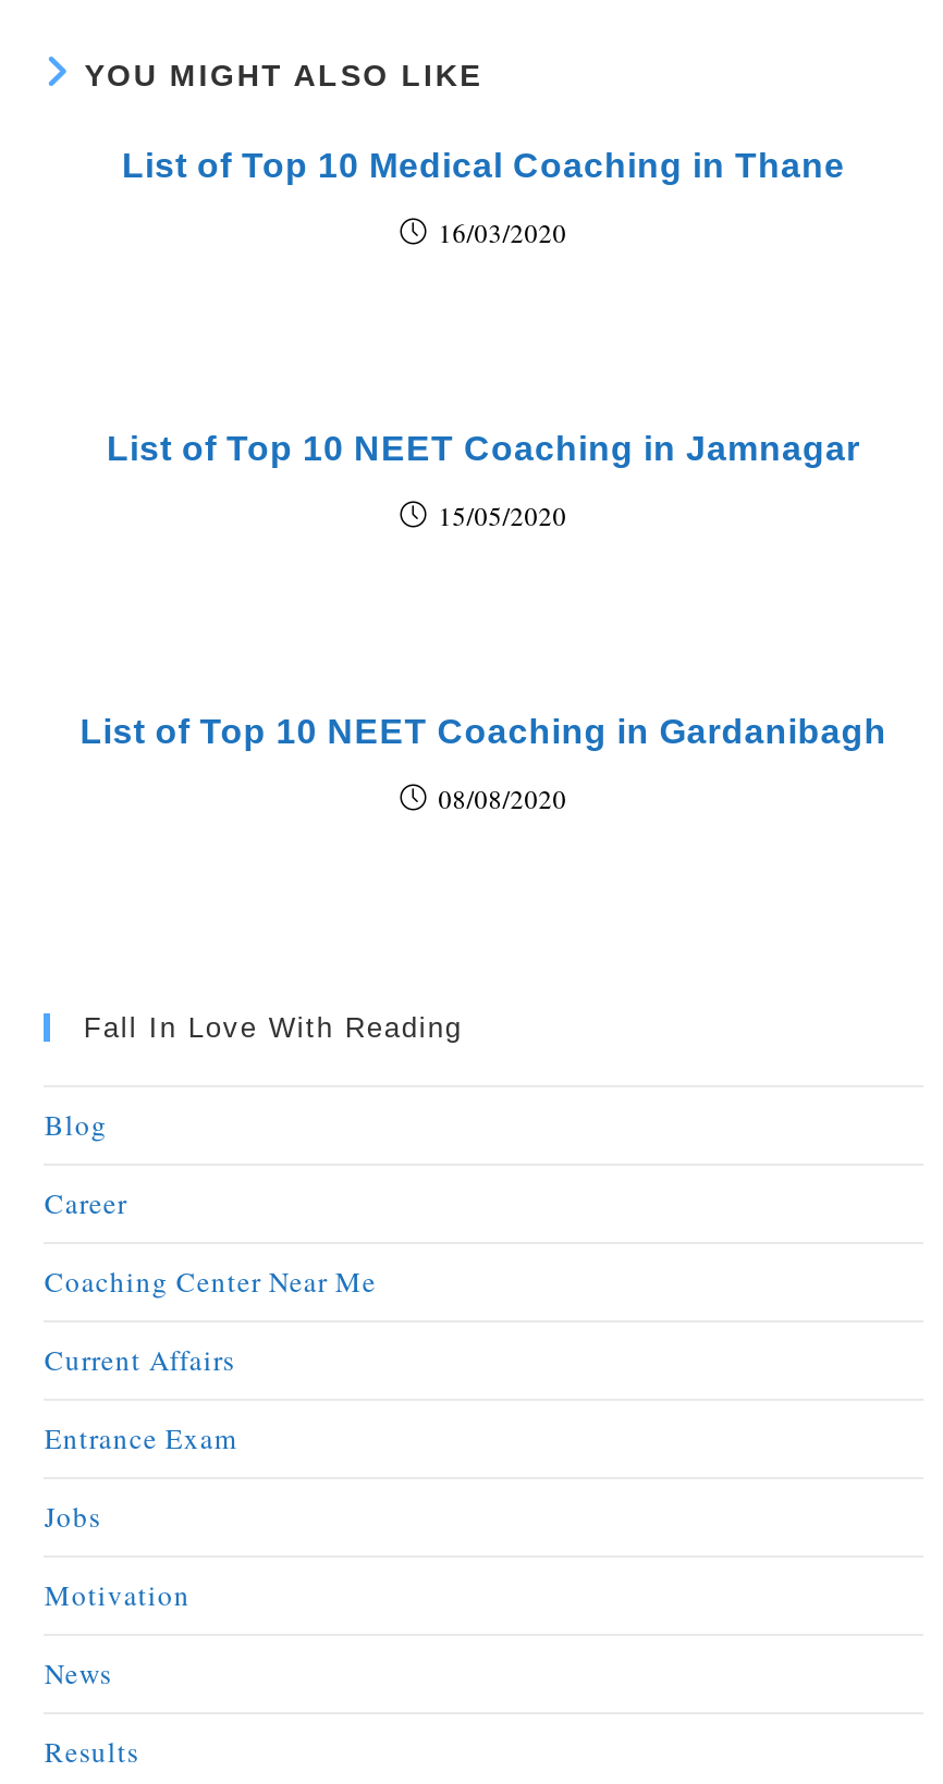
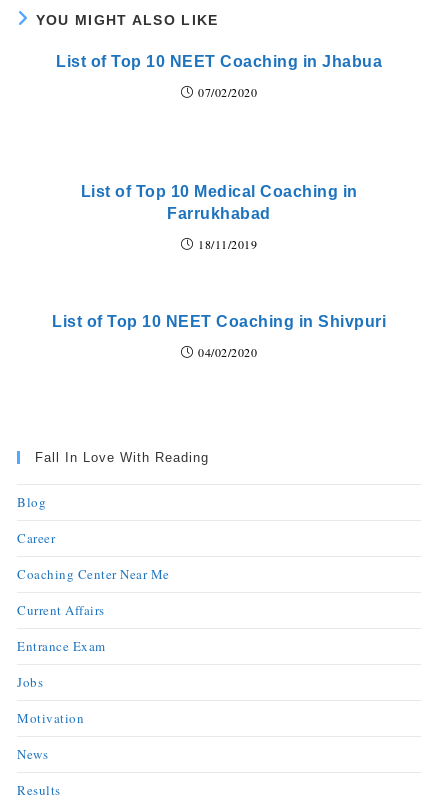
[122,147,845,184] List of Top 10 Medical Coaching in Thane -> [56,53,382,70] List of Top 10 NEET Coaching in Jhabua
[438,214,567,249] 16/03/2020 -> [198,84,257,100] 07/02/2020
[107,430,860,467] List of Top 10 NEET Coaching in Jamnagar -> [80,183,357,222] List of Top 10 Medical Coaching in | Farrukhabad
[438,497,567,532] 15/05/2020 -> [198,236,257,252] 18/11/2019
[80,713,887,750] List of Top 10 NEET Coaching in Gardanibagh -> [52,313,386,330] List of Top 10 NEET Coaching in Shivpuri
[438,780,567,815] 08/08/2020 -> [198,344,257,360] 04/02/2020

